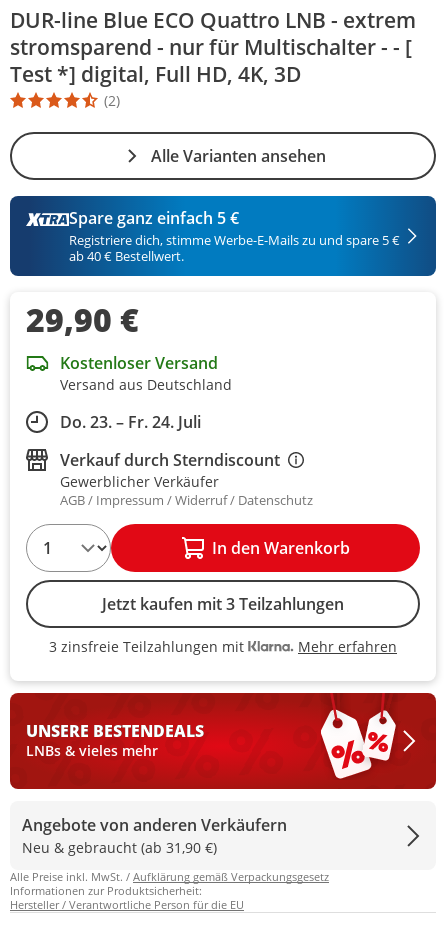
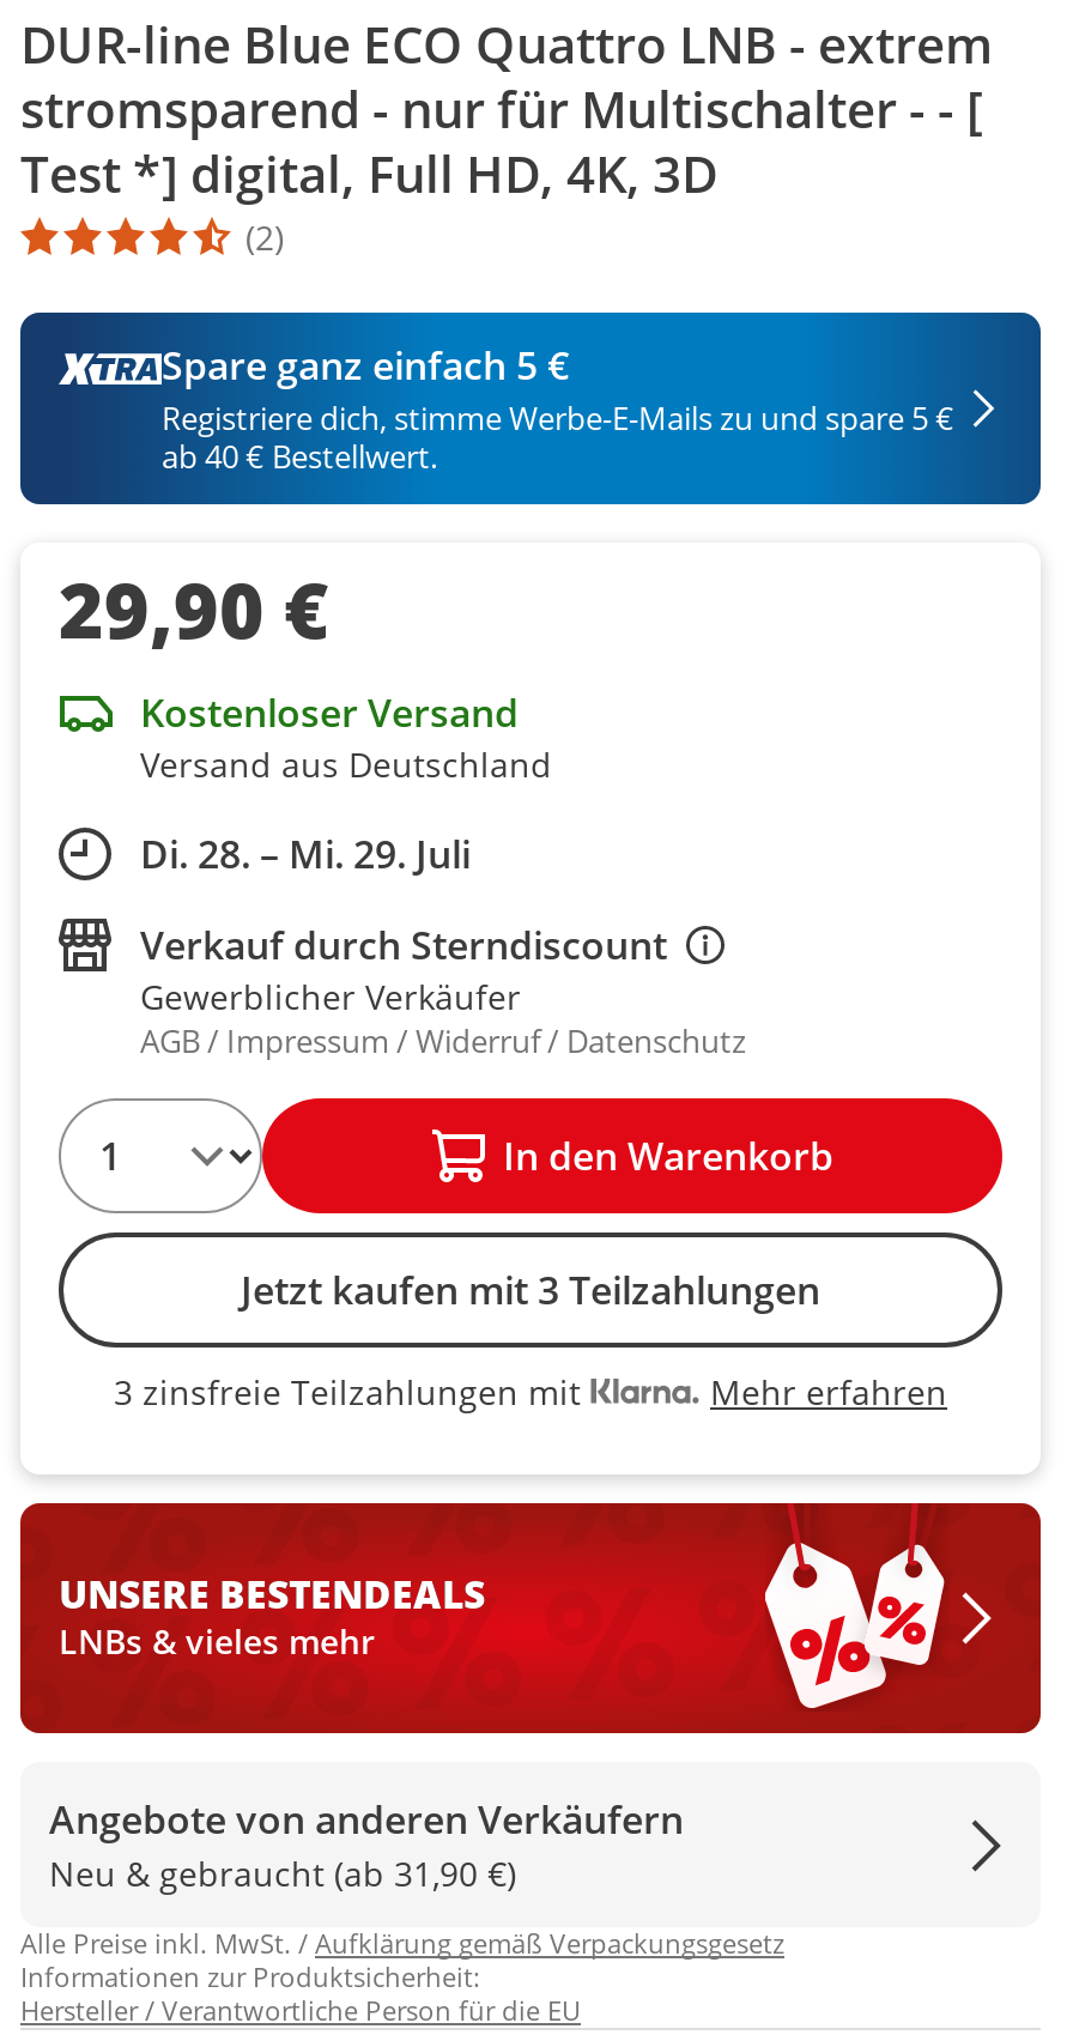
[150,145,325,167] Alle Varianten ansehen -> none
[60,411,201,433] Do. 23. – Fr. 24. Juli -> [140,828,471,881] Di. 28. – Mi. 29. Juli

